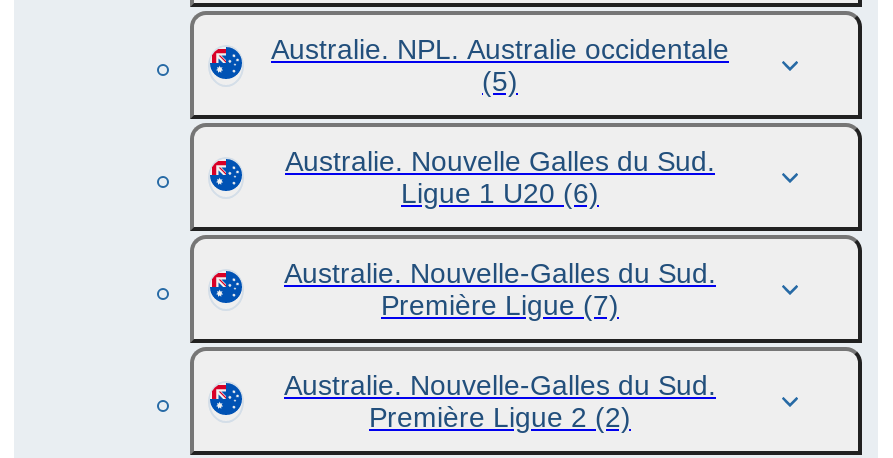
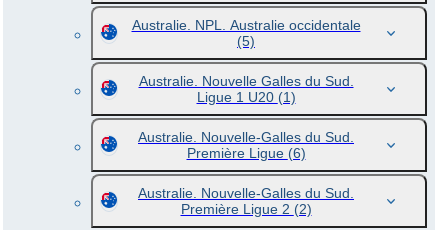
[401,177,599,209] Ligue 1 U20 (6) -> [196,89,295,105] Ligue 1 U20 (1)
[381,289,619,321] Première Ligue (7) -> [186,145,305,161] Première Ligue (6)

